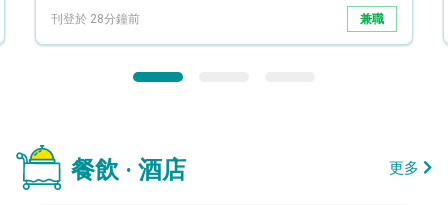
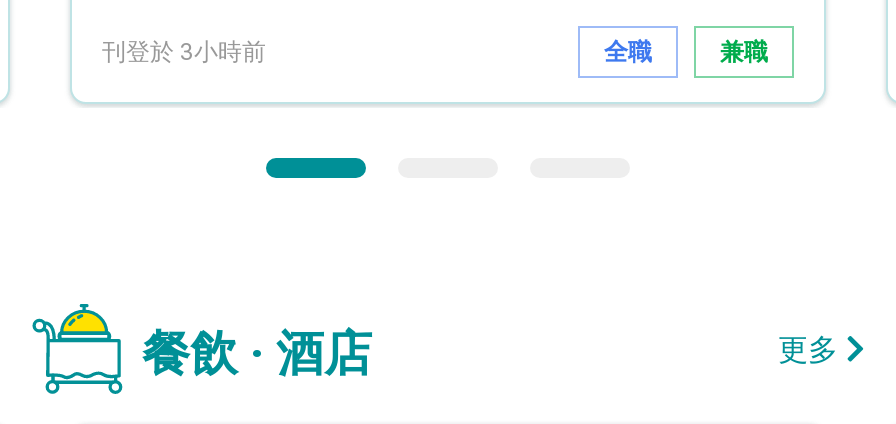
[51,11,140,25] 刊登於 28分鐘前 -> [102,37,652,65] 刊登於 3小時前 | 全職

